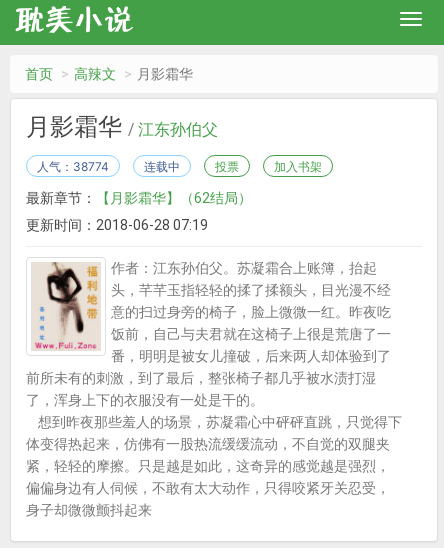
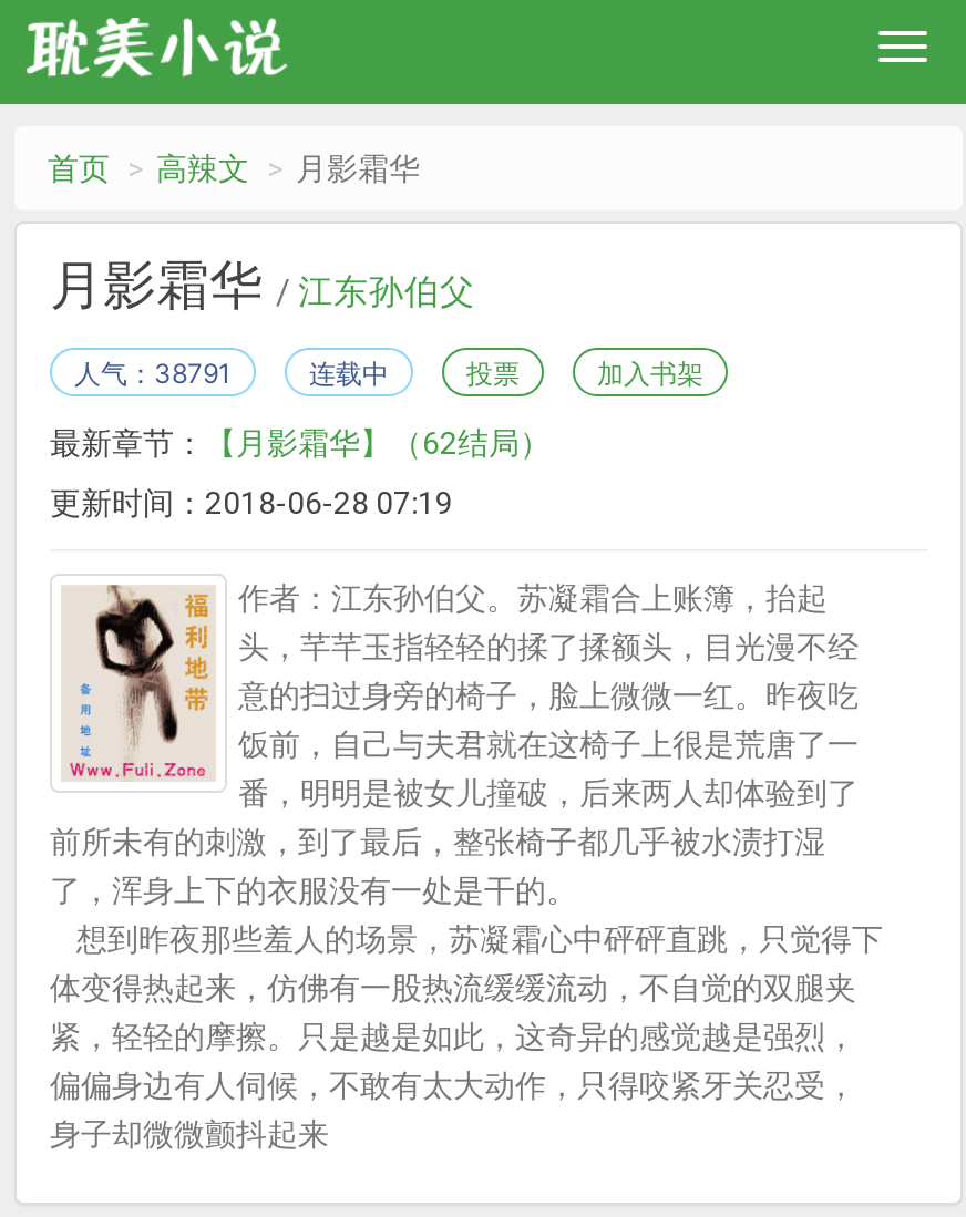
[37,159,109,174] 人气：38774 -> [74,357,232,390] 人气：38791

